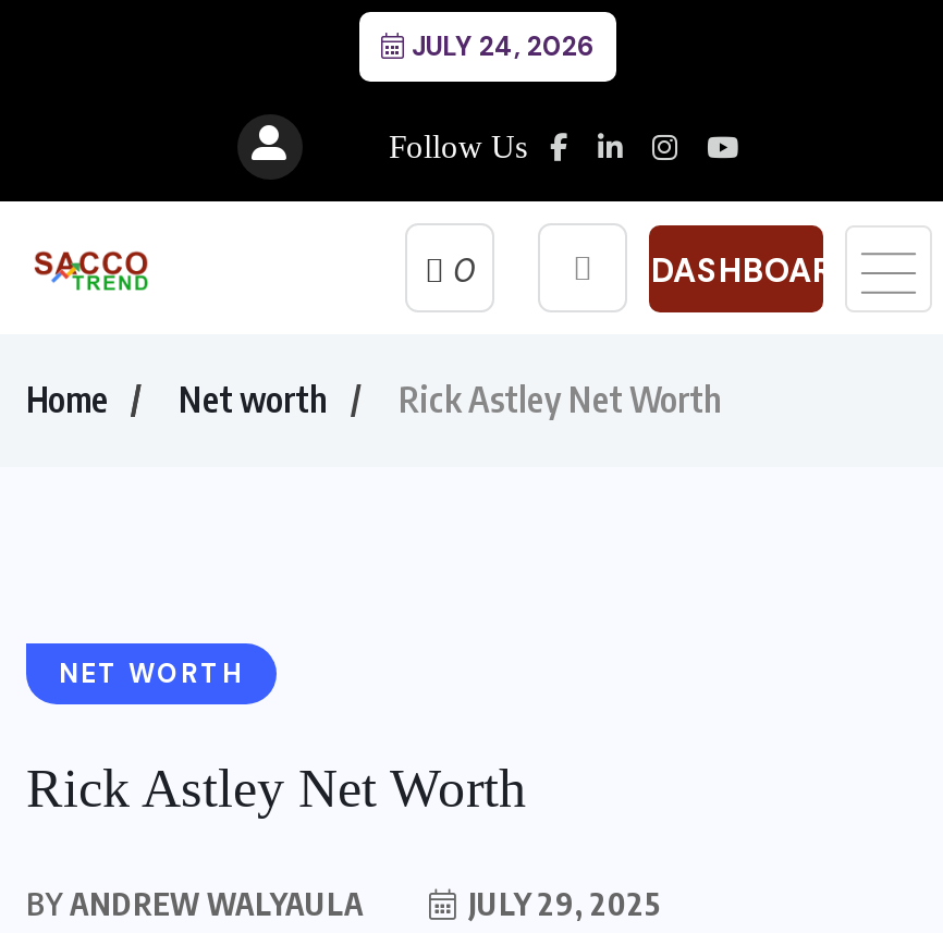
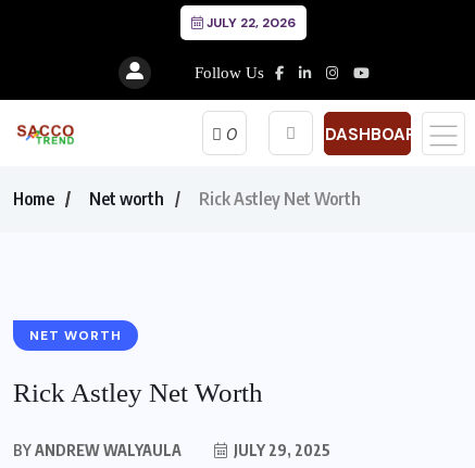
[405,29,595,64] JULY 24, 2026 -> [203,14,296,31] JULY 22, 2026

